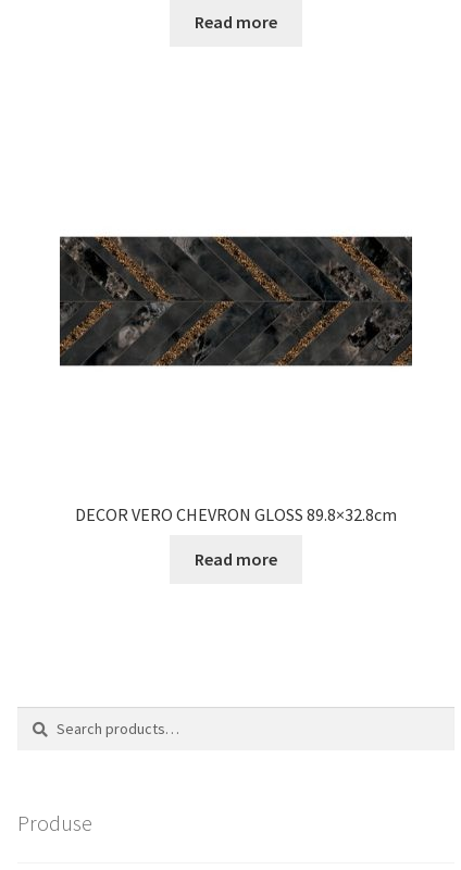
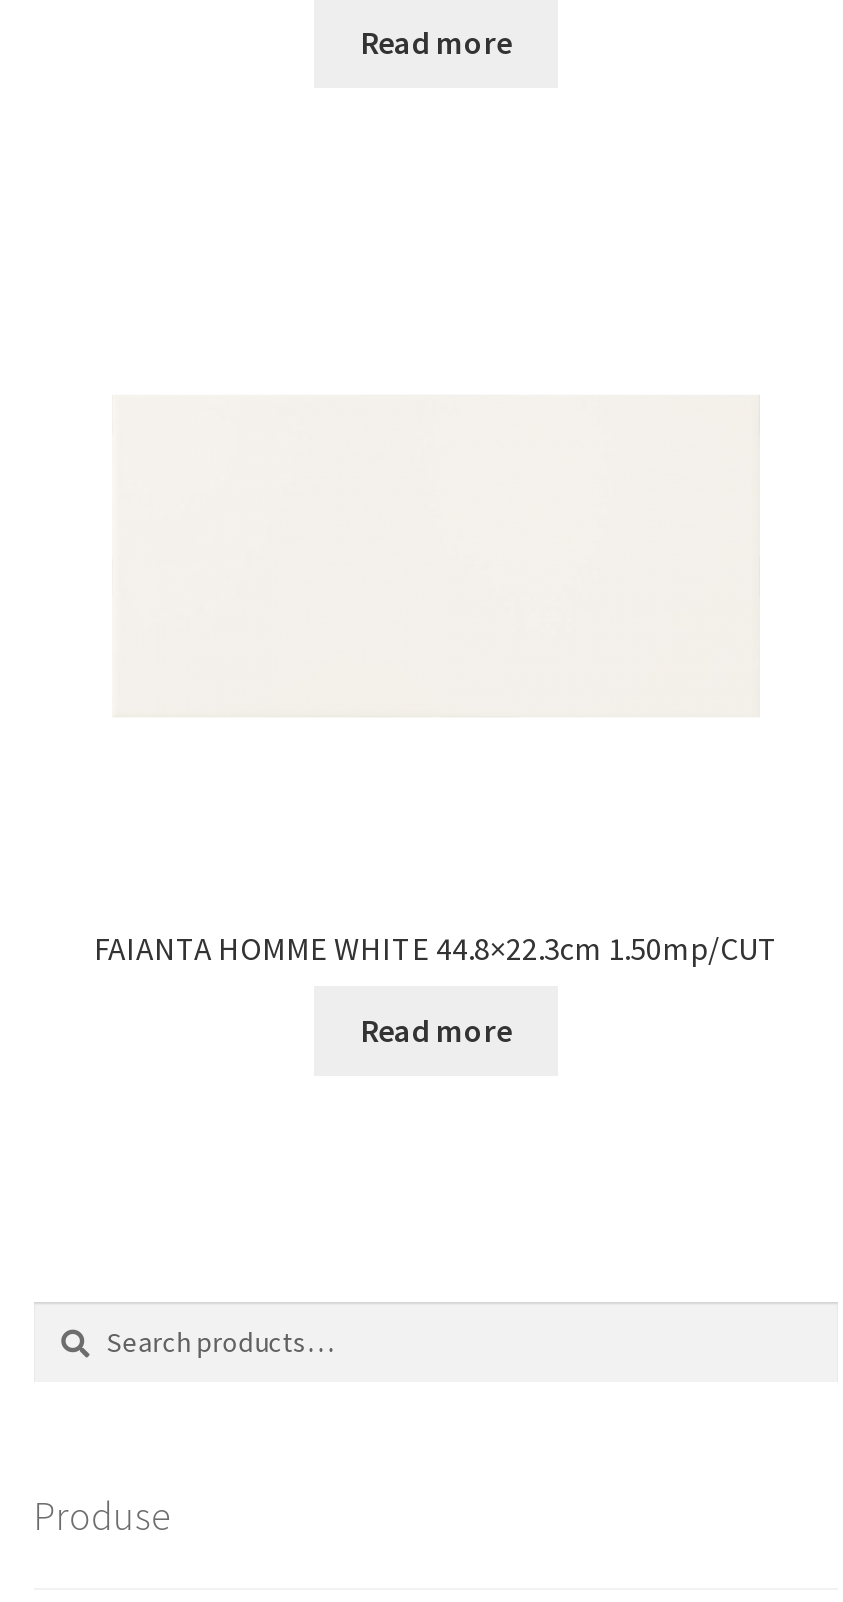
[59,236,413,366] [image] -> none
[75,504,397,526] DECOR VERO CHEVRON GLOSS 89.8×32.8cm -> [94,929,778,969] FAIANTA HOMME WHITE 44.8×22.3cm 1.50mp/CUT

